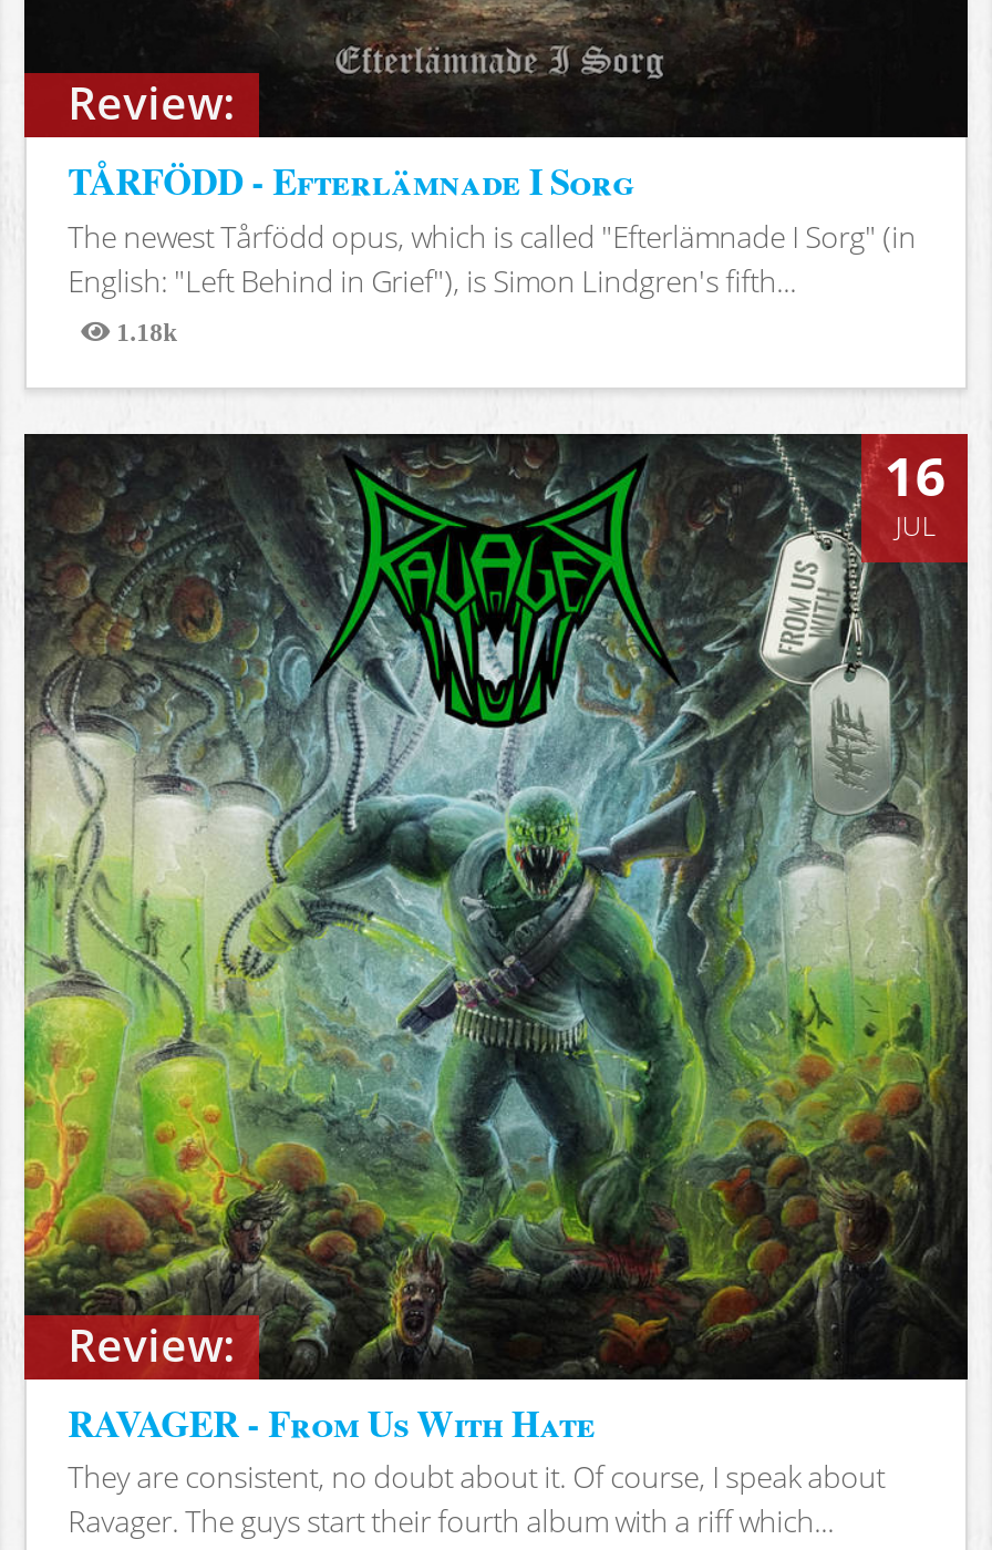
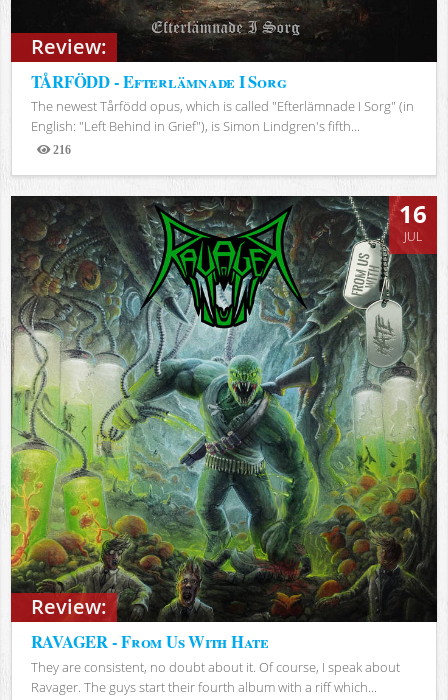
[110,318,179,343] 1.18k -> [50,144,71,155] 216

